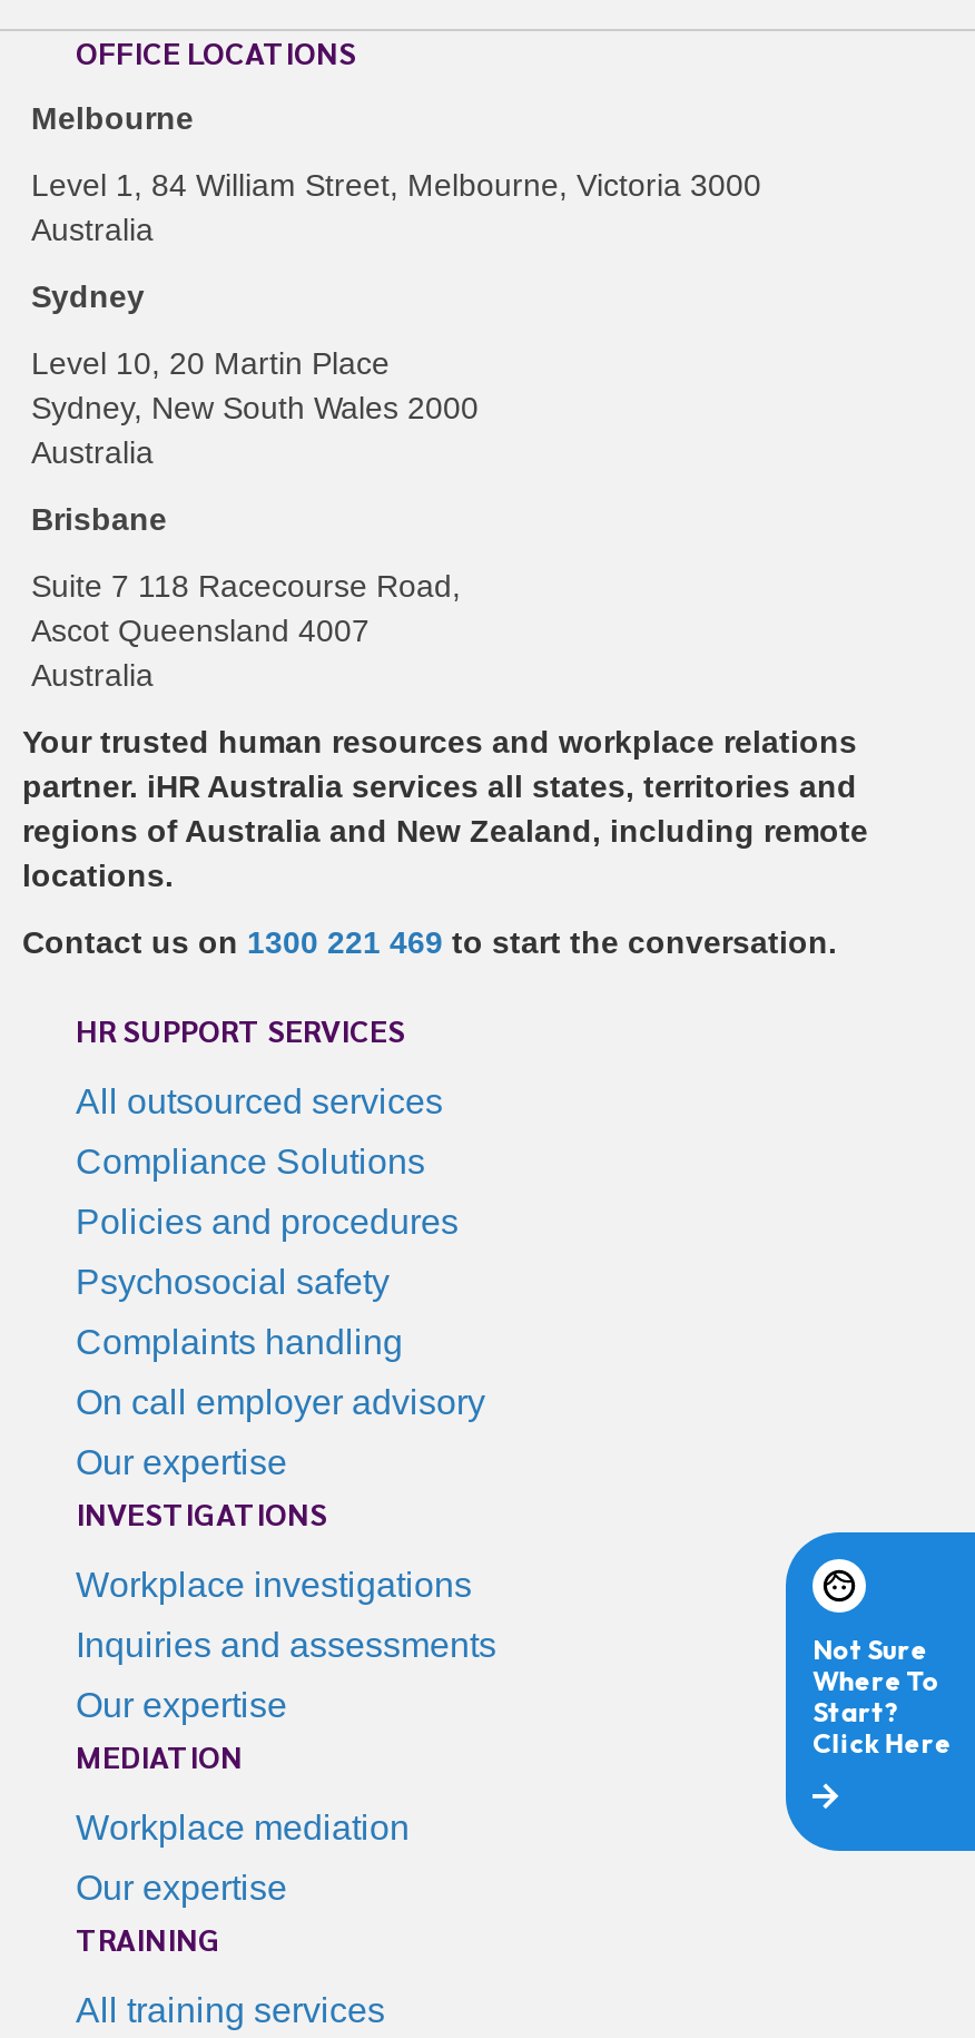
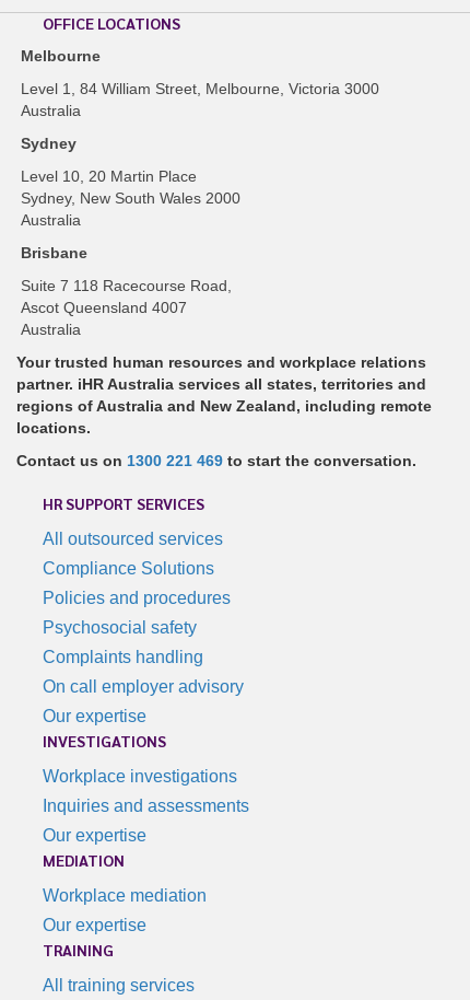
[784,1530,968,1853] [image] -> none

